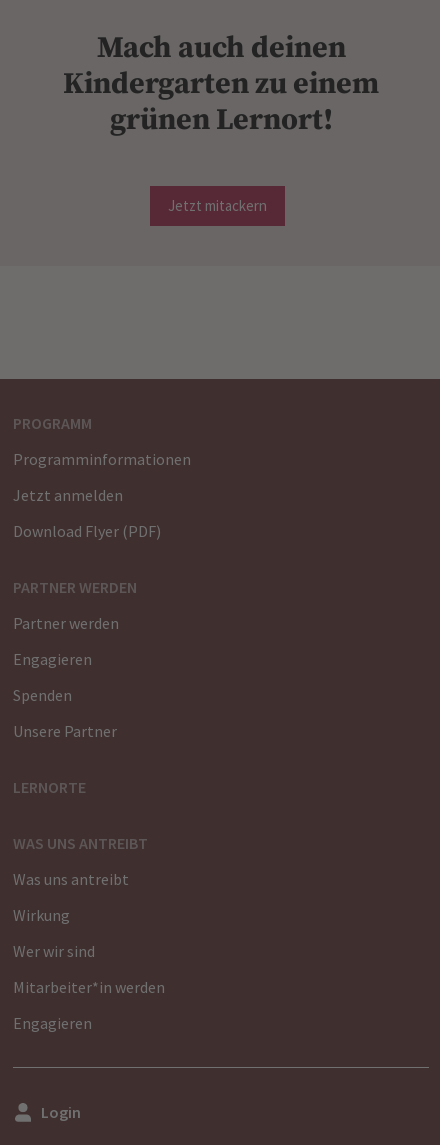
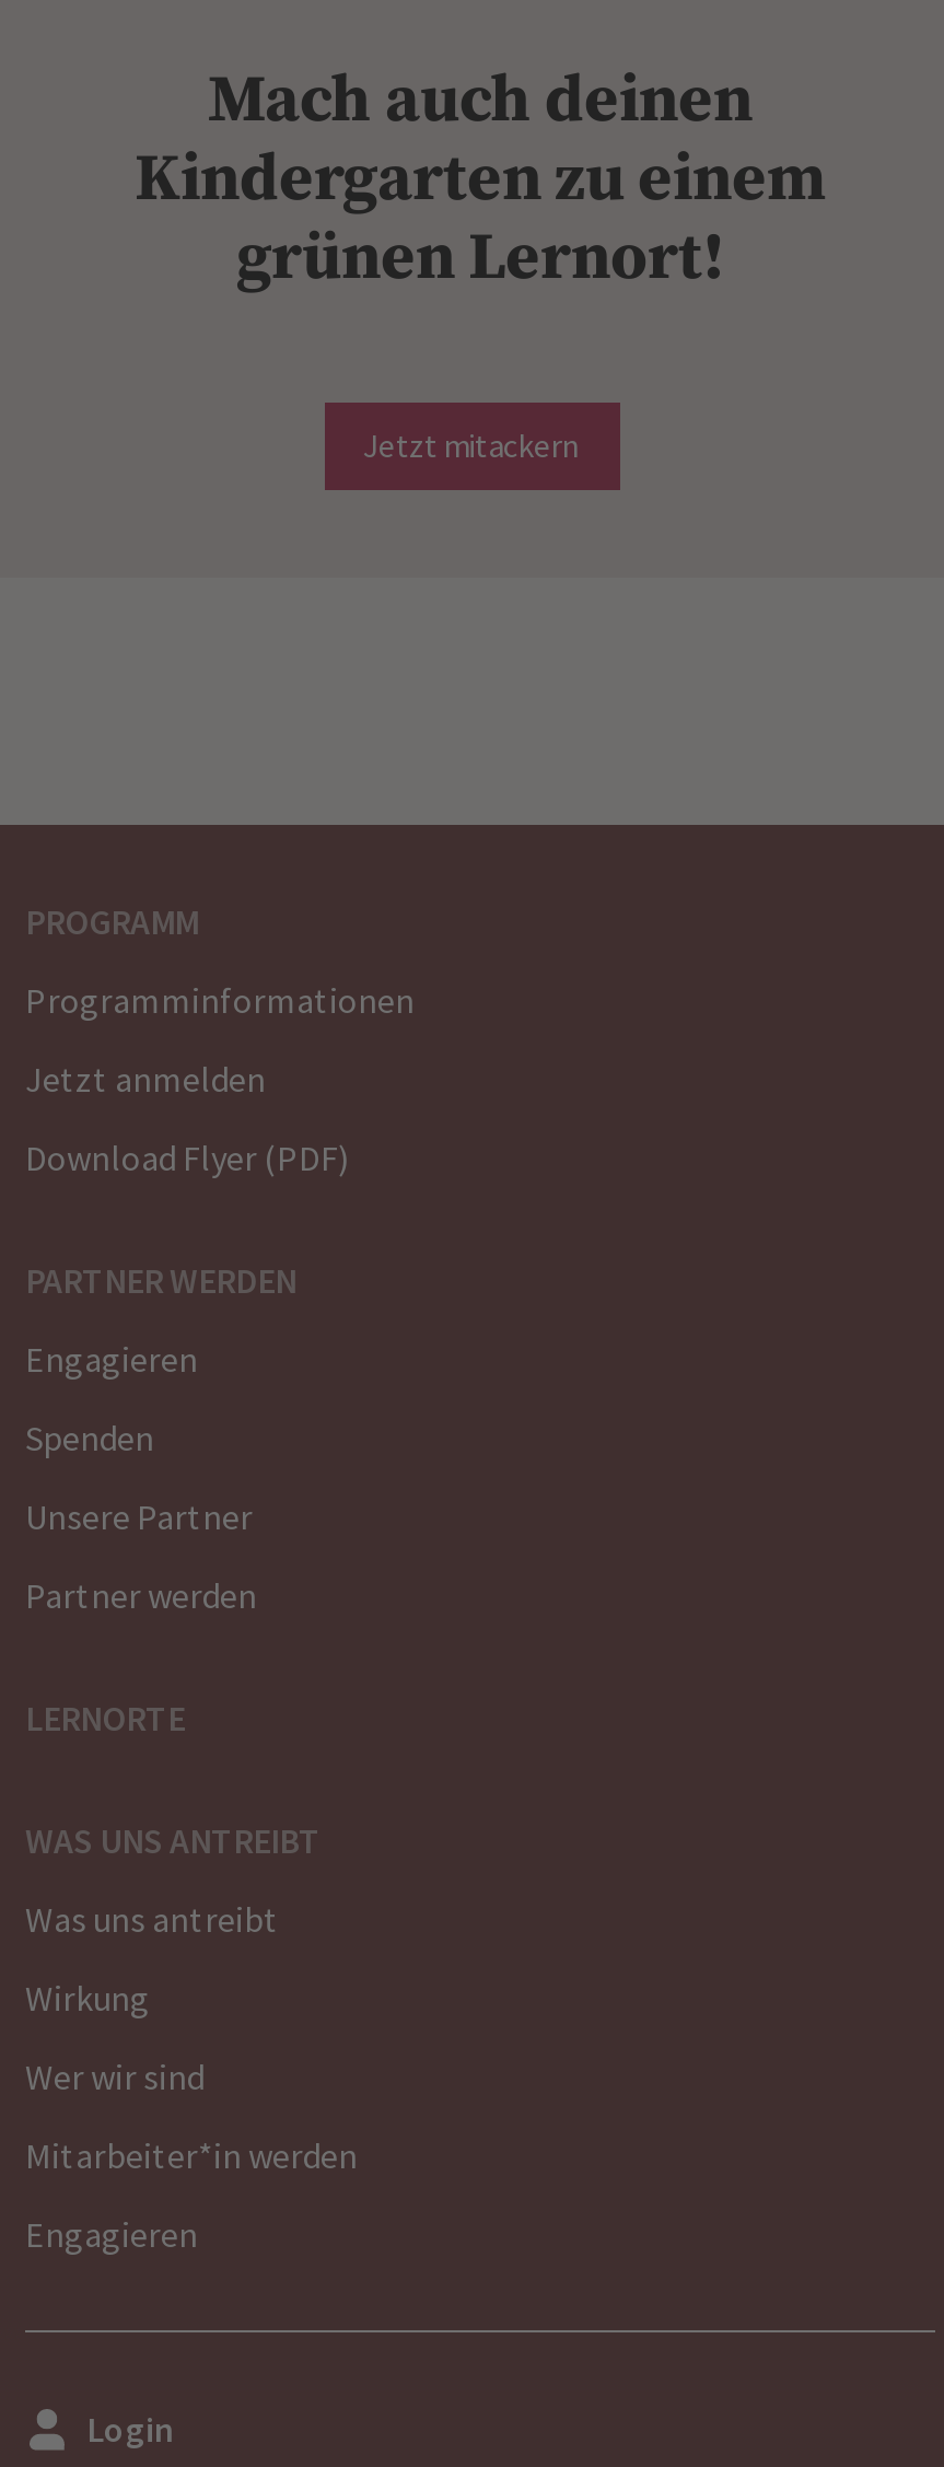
moved [13,613,119,633] -> [25,1574,257,1618]: Partner werden
moved [13,649,117,741] -> [25,1338,253,1539]: Engagieren | Spenden | Unsere Partner

